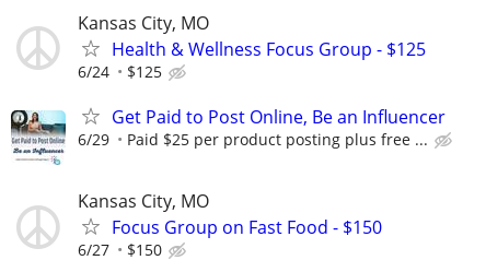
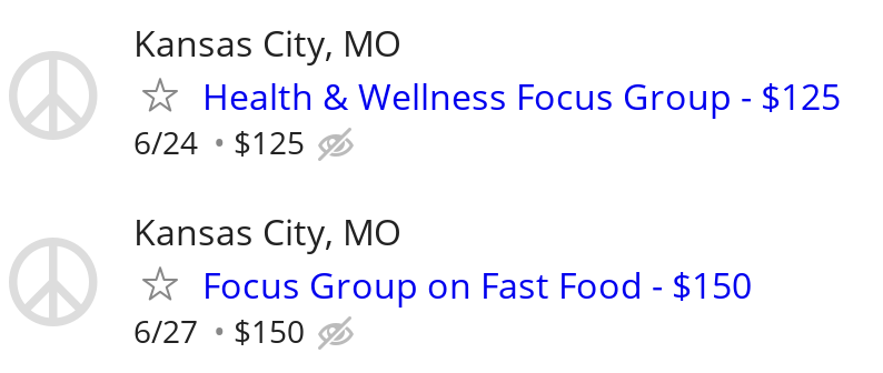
[10,105,445,166] [image] | Get Paid to Post Online, Be an Influencer | 6/29 | Paid $25 per product posting plus free ... -> none

